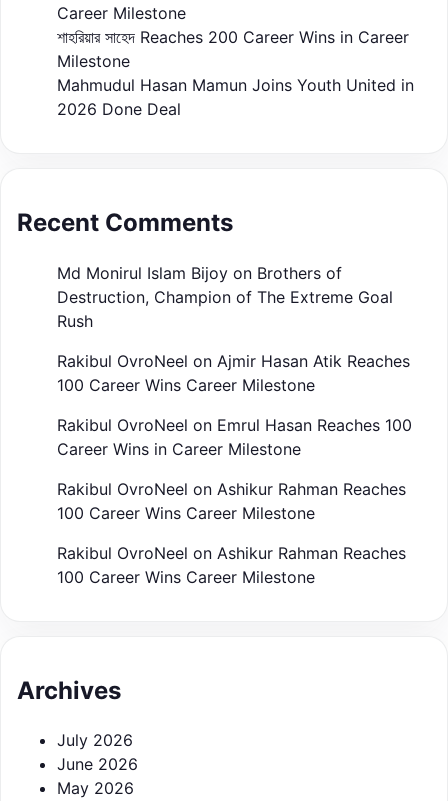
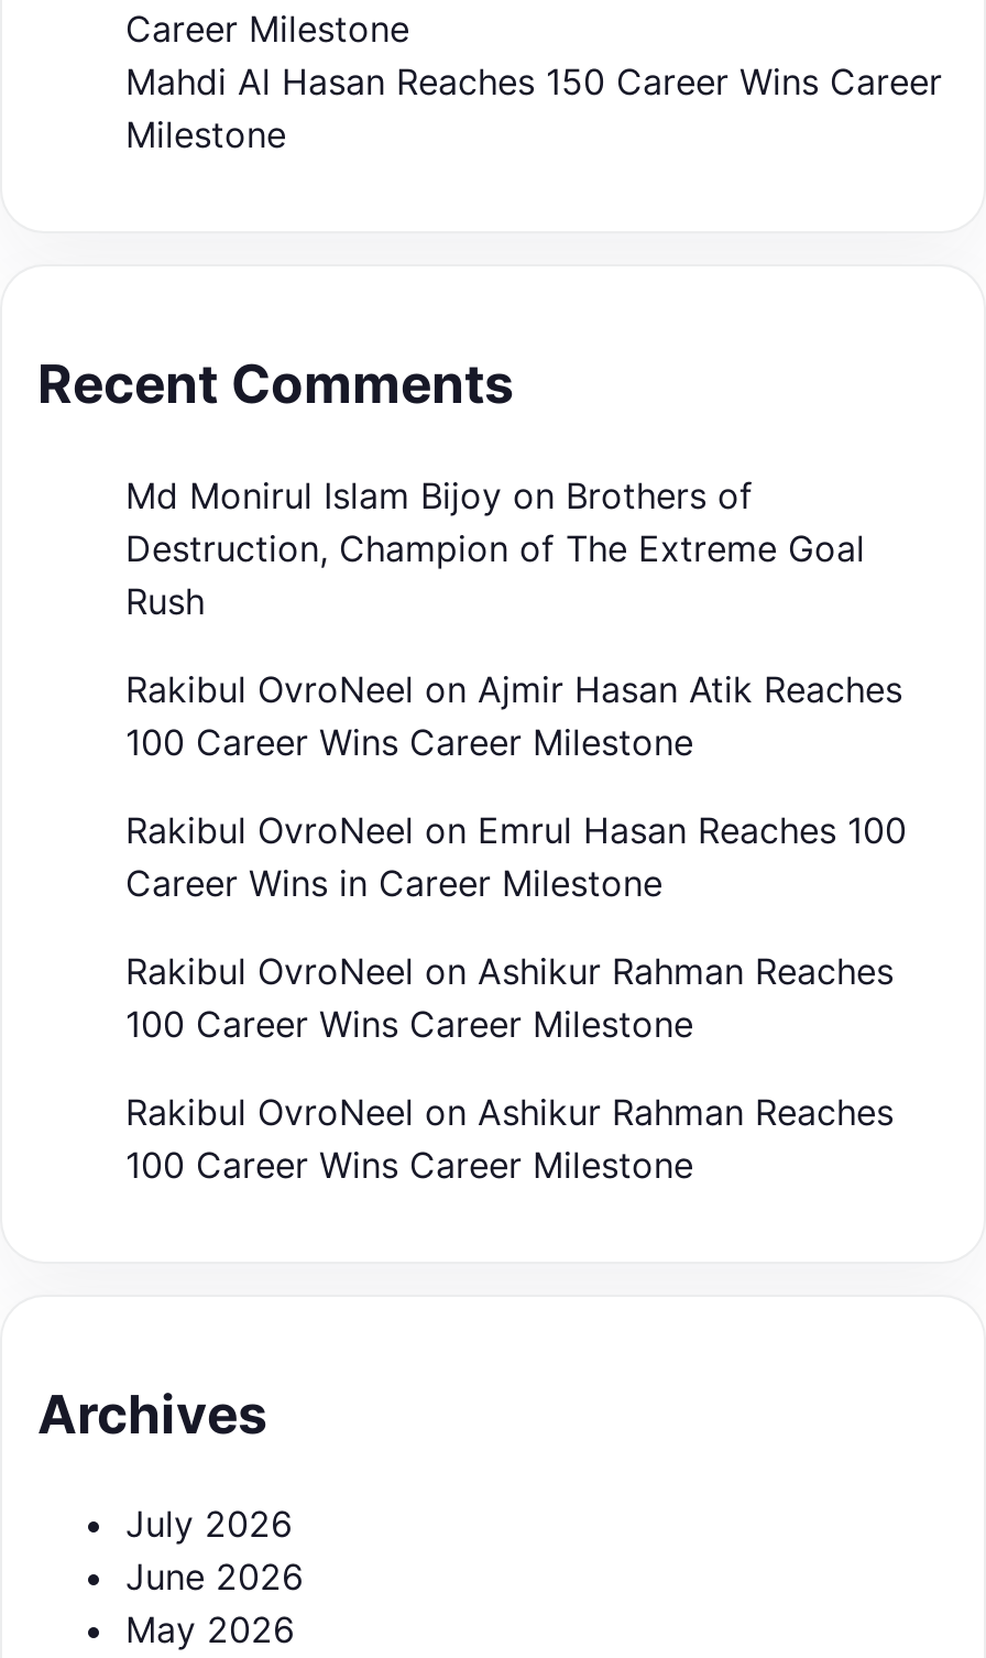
[57,27,409,47] শাহরিয়ার সাহেদ Reaches 200 Career Wins in Career -> [125,59,942,103] Mahdi Al Hasan Reaches 150 Career Wins Career
[57,75,414,119] Mahmudul Hasan Mamun Joins Youth United in | 2026 Done Deal -> none

